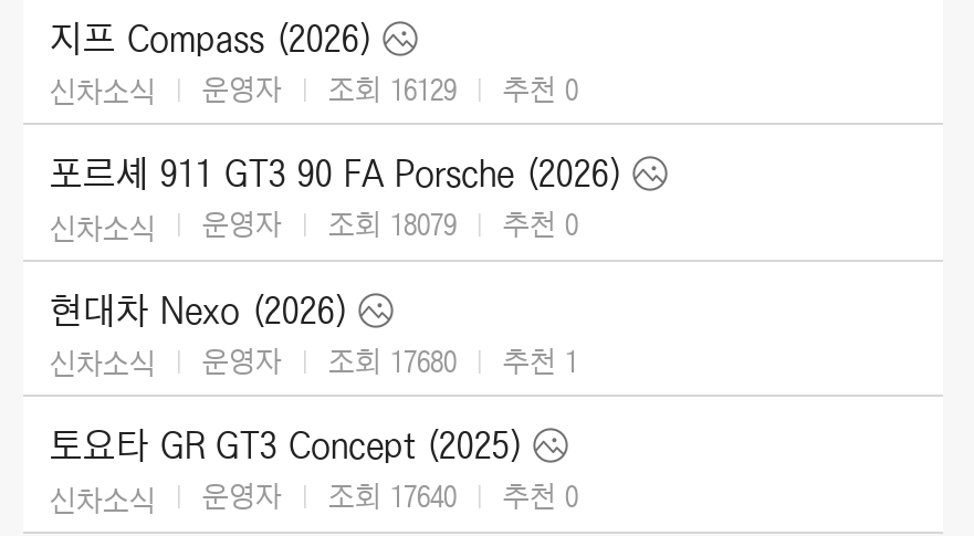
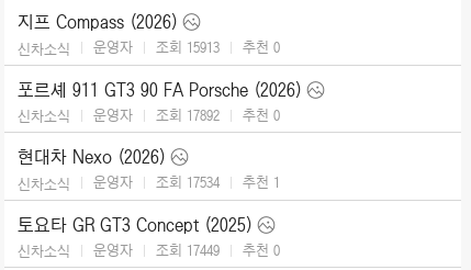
[50,70,578,111] 신차소식 운영자 조회 16129 추천 0 -> [18,38,280,58] 신차소식 운영자 조회 15913 추천 0
[50,206,578,246] 신차소식 운영자 조회 18079 추천 0 -> [18,105,280,126] 신차소식 운영자 조회 17892 추천 0
[50,341,578,382] 신차소식 운영자 조회 17680 추천 1 -> [18,173,280,193] 신차소식 운영자 조회 17534 추천 1
[50,477,578,518] 신차소식 운영자 조회 17640 추천 0 -> [18,240,280,261] 신차소식 운영자 조회 17449 추천 0

